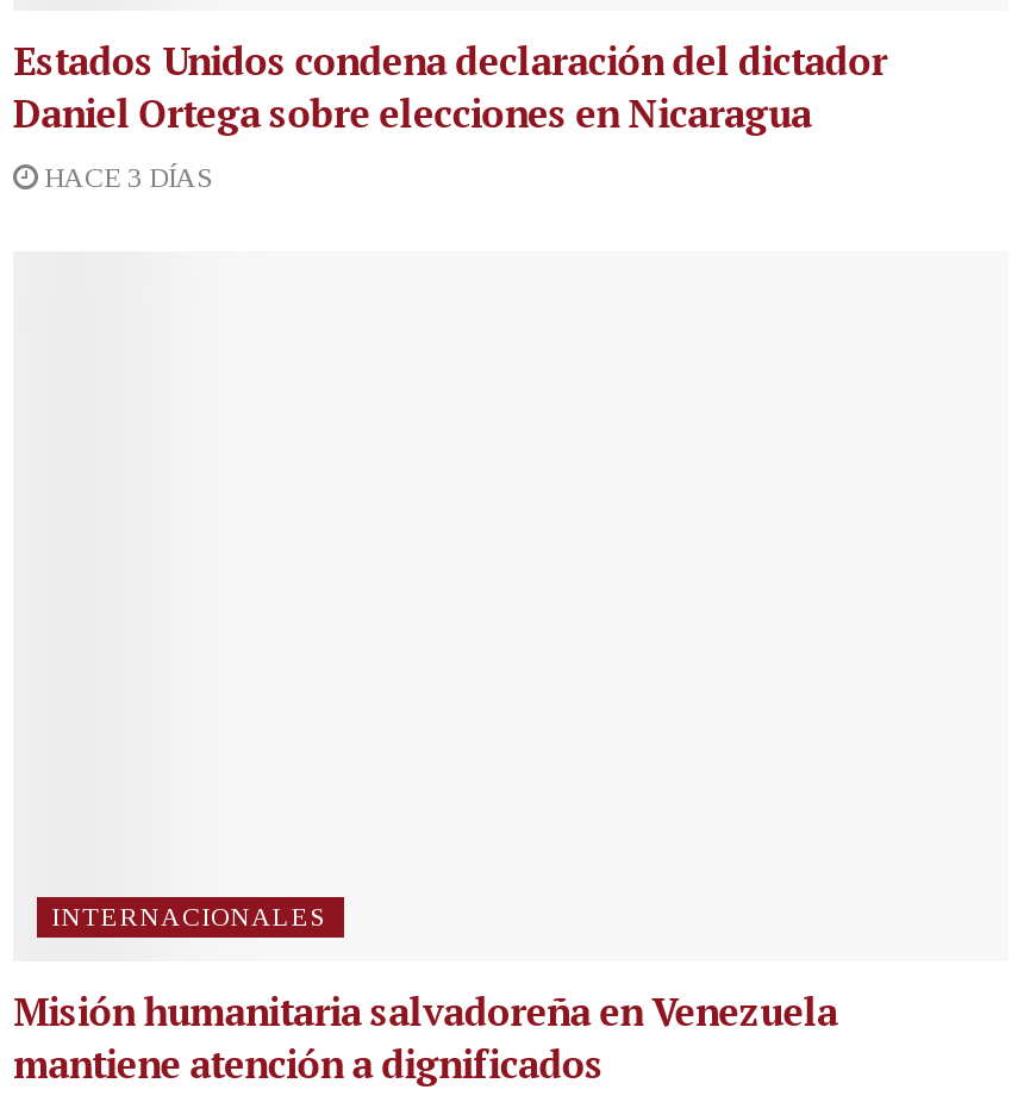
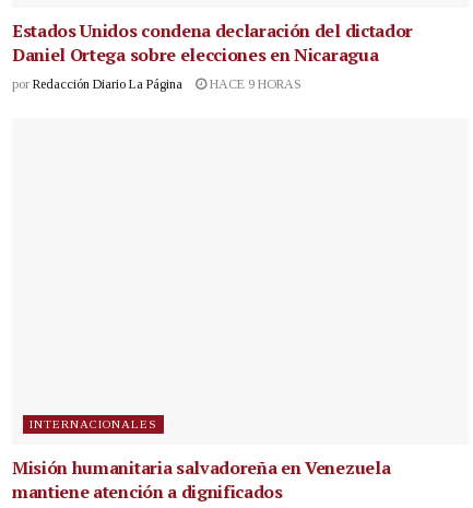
[37,160,213,193] HACE 3 DÍAS -> [12,76,301,91] por Redacción Diario La Página | HACE 9 HORAS

